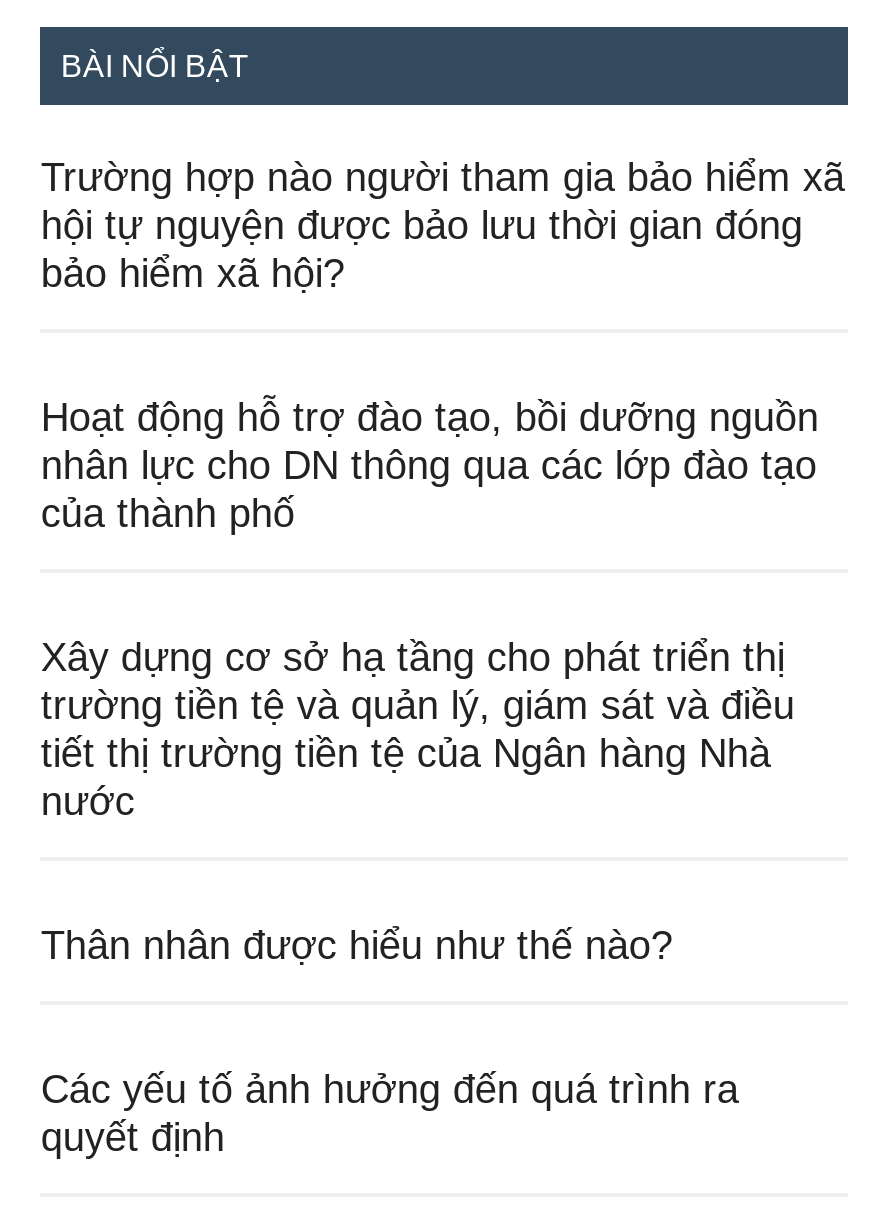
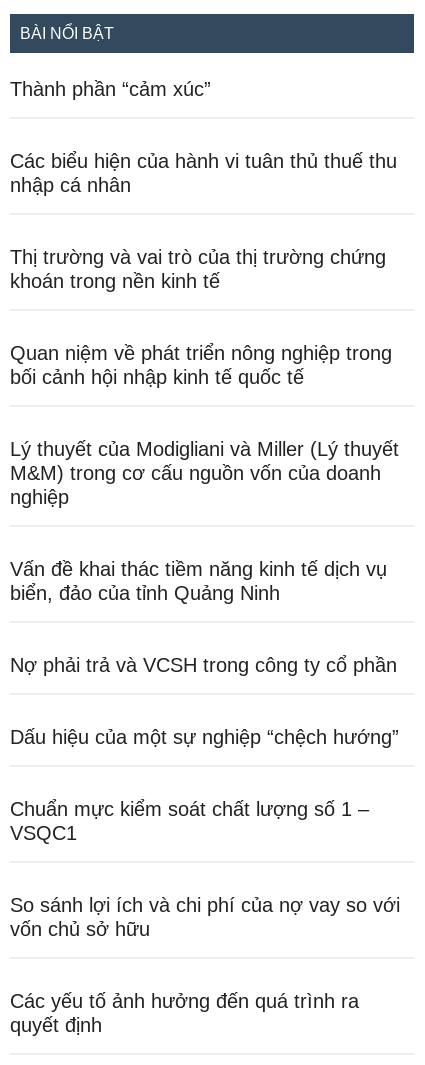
[41,155,845,967] Trường hợp nào người tham gia bảo hiểm xã | hội tự nguyện được bảo lưu thời gian đóng | bảo hiểm xã hội? | Hoạt động hỗ trợ đào tạo, bồi dưỡng nguồn | nhân lực cho DN thông qua các lớp đào tạo | của thành phố | Xây dựng cơ sở hạ tầng cho phát triển thị | trường tiền tệ và quản lý, giám sát và điều | tiết thị trường tiền tệ của Ngân hàng Nhà | nước | Thân nhân được hiểu như thế nào? -> [10,78,400,940] Thành phần “cảm xúc” | Các biểu hiện của hành vi tuân thủ thuế thu | nhập cá nhân | Thị trường và vai trò của thị trường chứng | khoán trong nền kinh tế | Quan niệm về phát triển nông nghiệp trong | bối cảnh hội nhập kinh tế quốc tế | Lý thuyết của Modigliani và Miller (Lý thuyết | M&M) trong cơ cấu nguồn vốn của doanh | nghiệp | Vấn đề khai thác tiềm năng kinh tế dịch vụ | biển, đảo của tỉnh Quảng Ninh | Nợ phải trả và VCSH trong công ty cổ phần | Dấu hiệu của một sự nghiệp “chệch hướng” | Chuẩn mực kiểm soát chất lượng số 1 – | VSQC1 | So sánh lợi ích và chi phí của nợ vay so với | vốn chủ sở hữu

